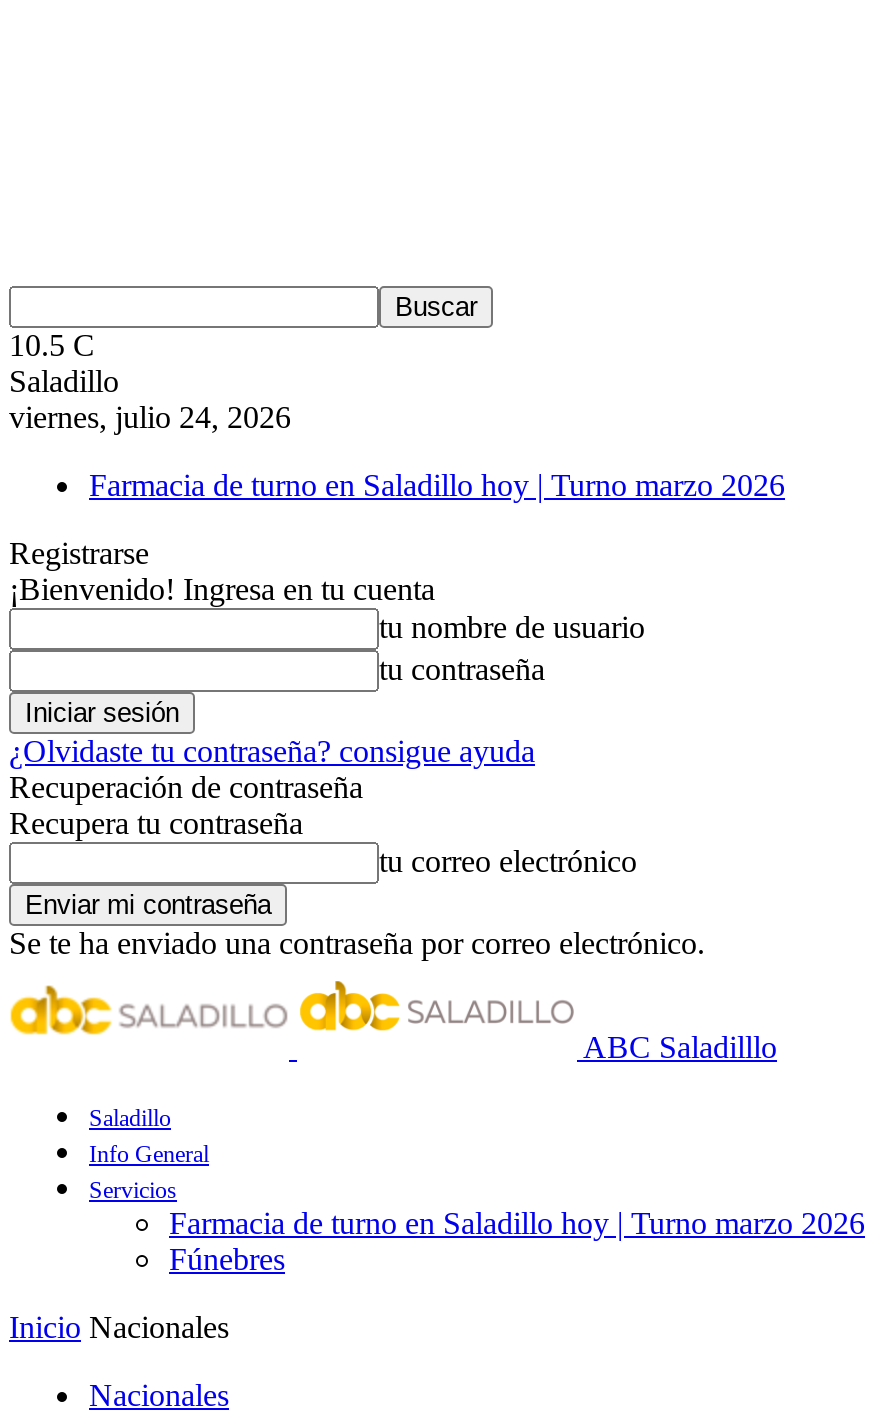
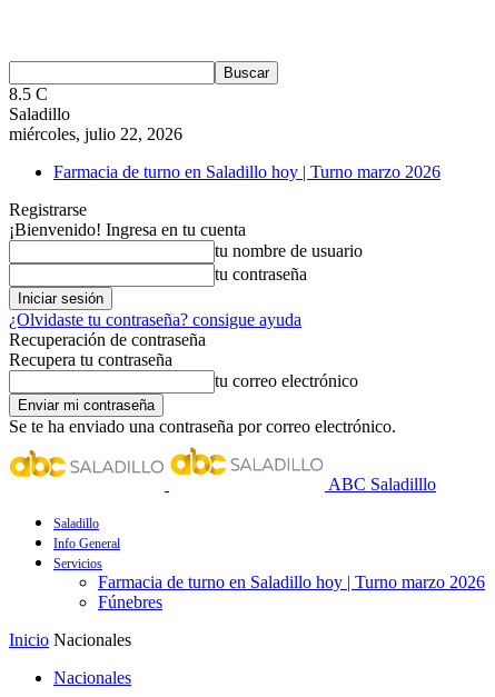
[9,328,95,362] 10.5 C -> [9,84,48,103] 8.5 C
[9,400,291,434] viernes, julio 24, 2026 -> [9,125,182,143] miércoles, julio 22, 2026

